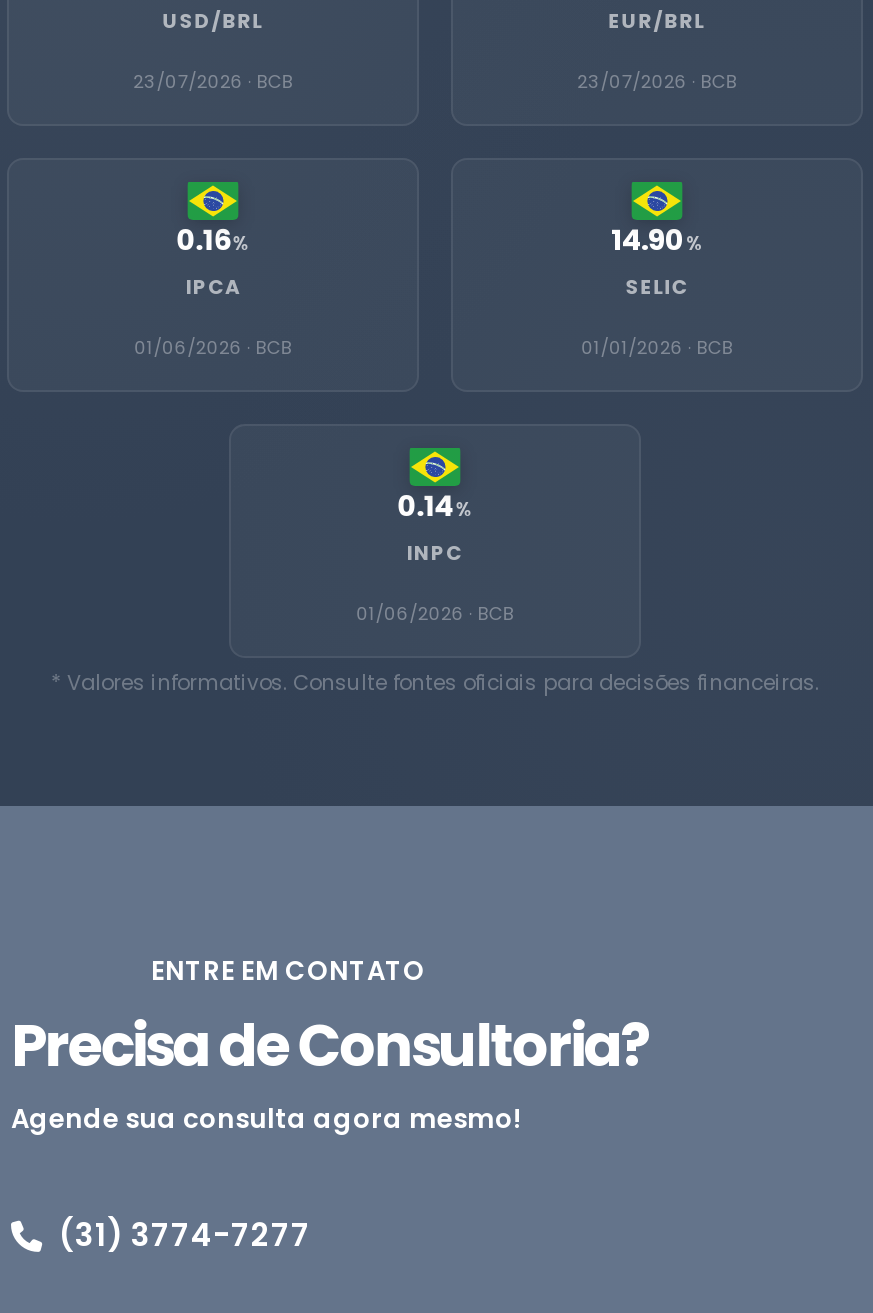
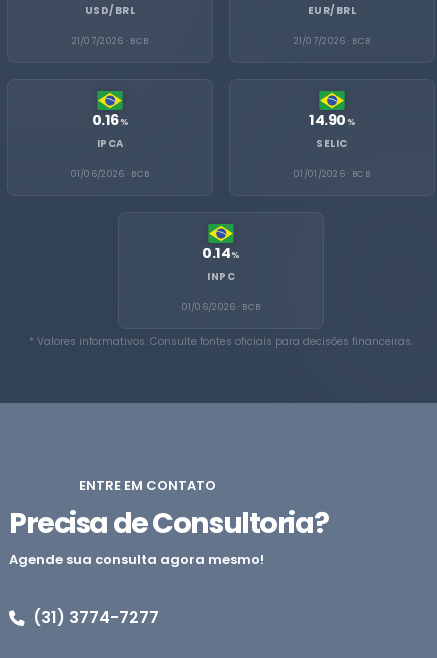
[133,70,293,94] 23/07/2026 · BCB -> [72,35,148,47] 21/07/2026 · BCB
[577,70,737,94] 23/07/2026 · BCB -> [294,35,370,47] 21/07/2026 · BCB

